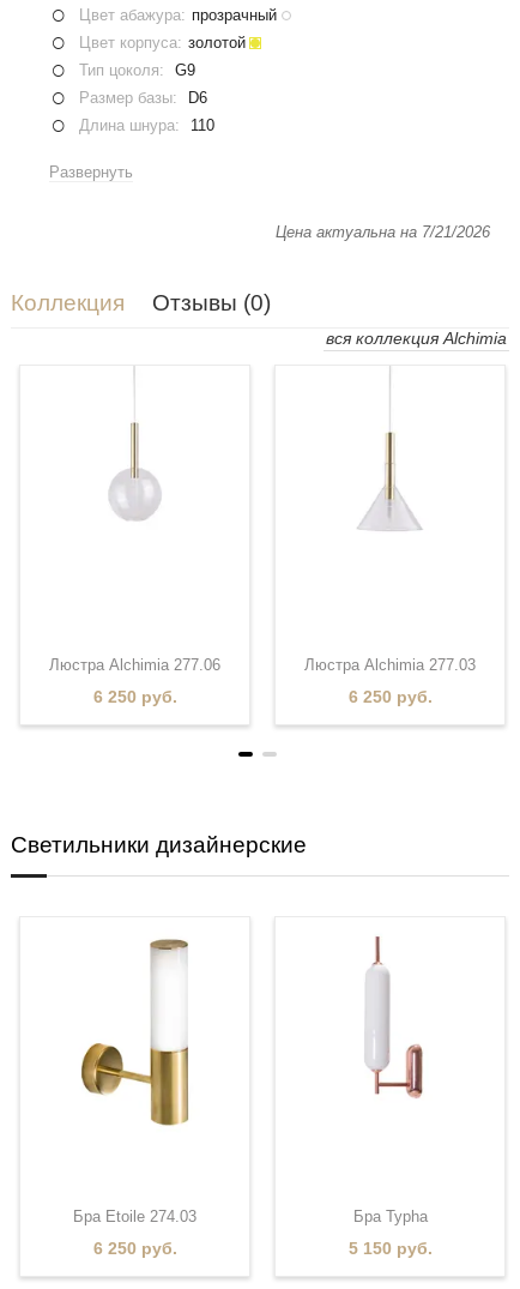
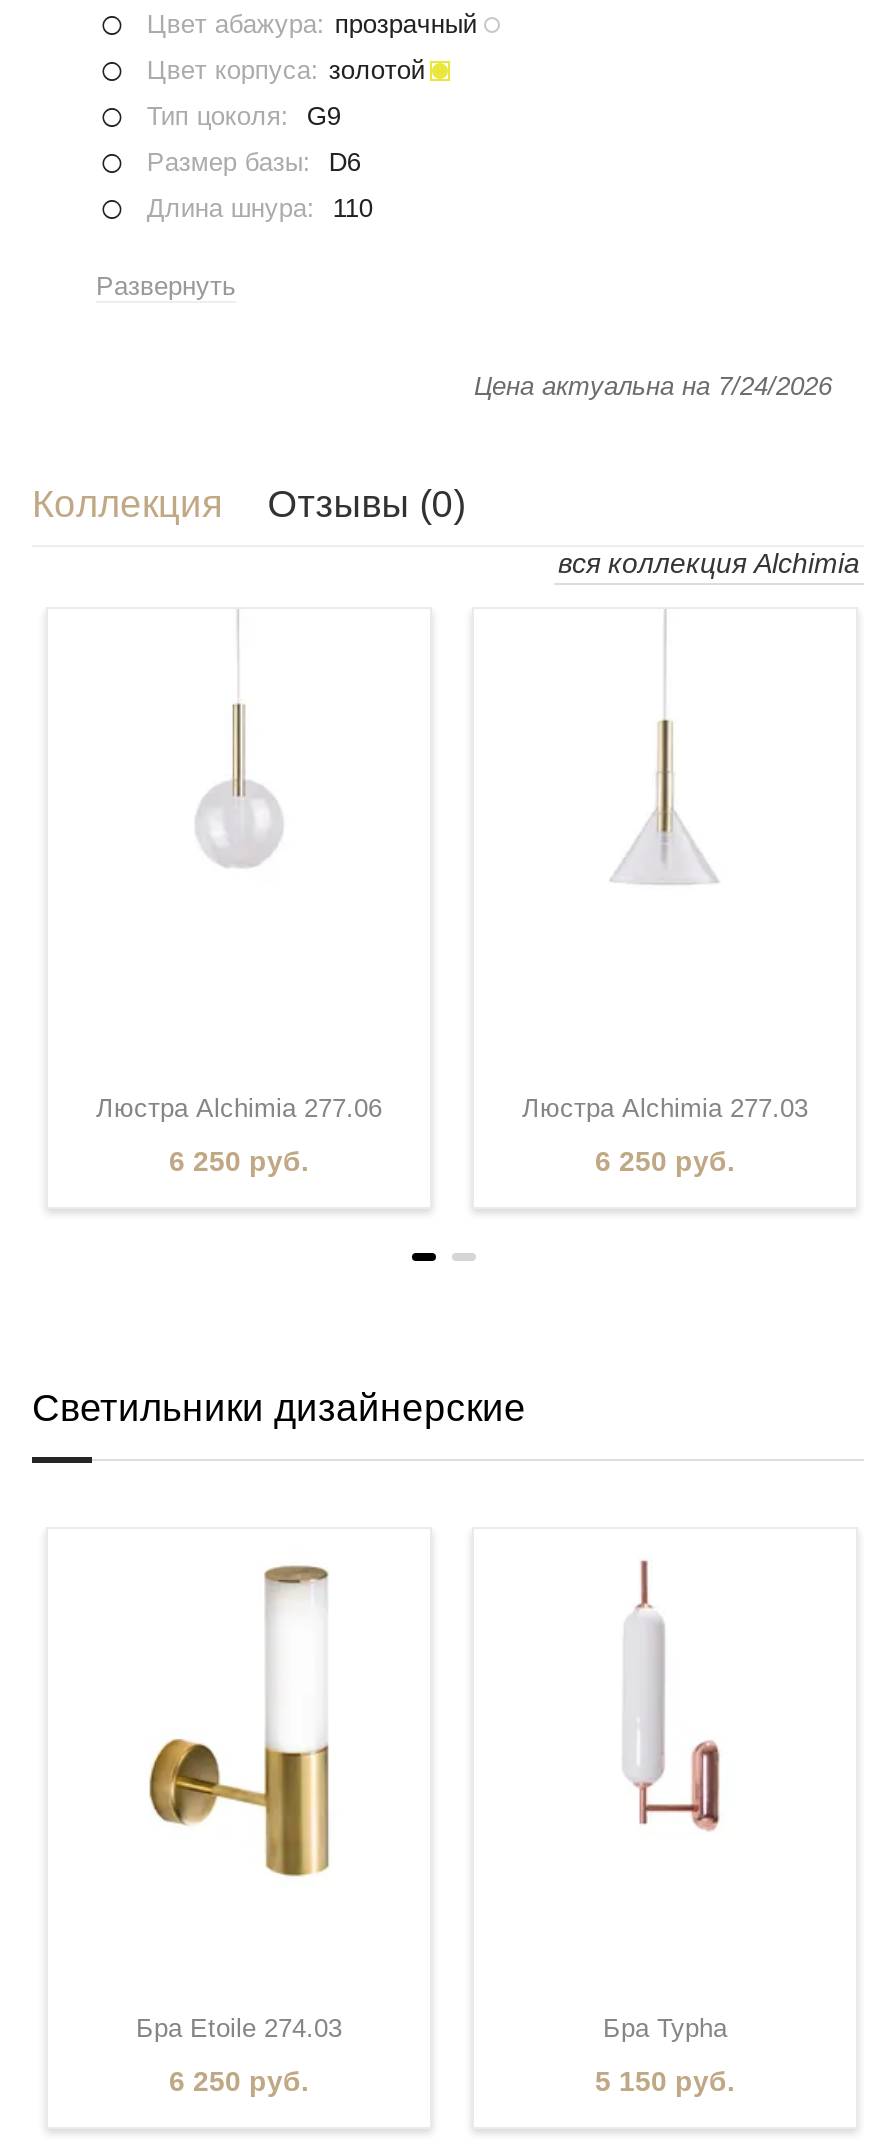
[276,223,490,241] Цена актуальна на 7/21/2026 -> [474,371,832,401] Цена актуальна на 7/24/2026

